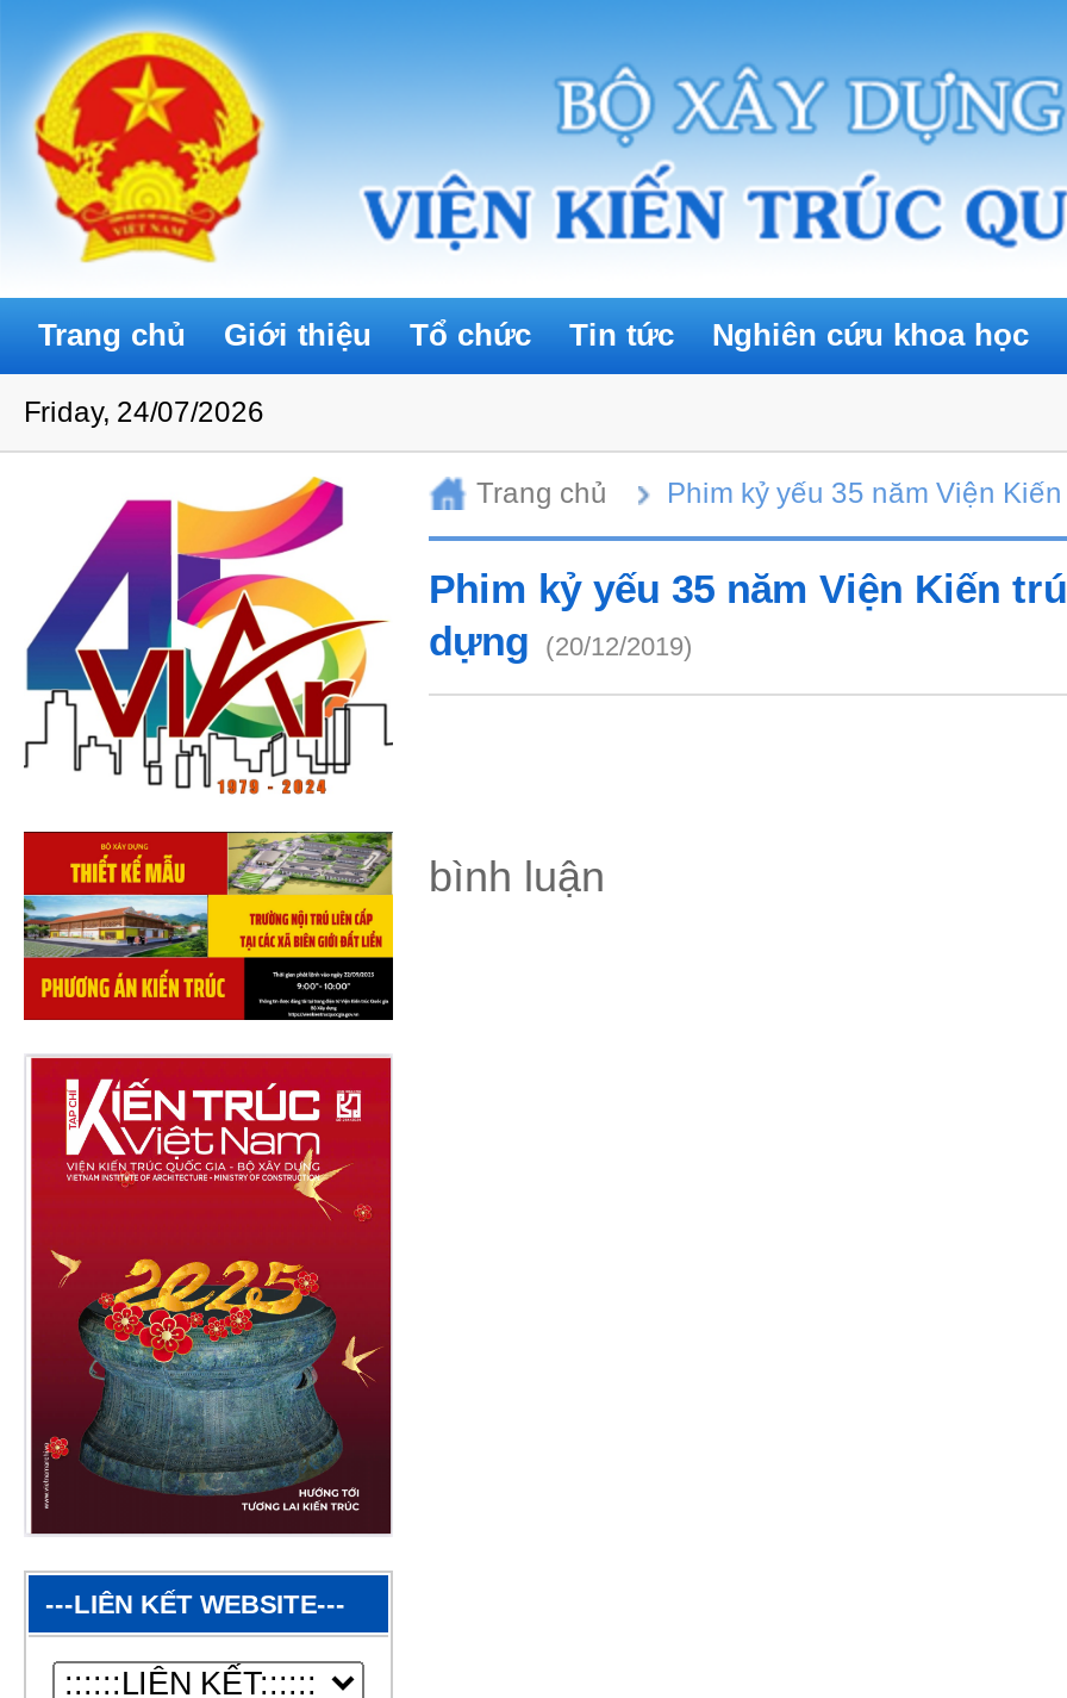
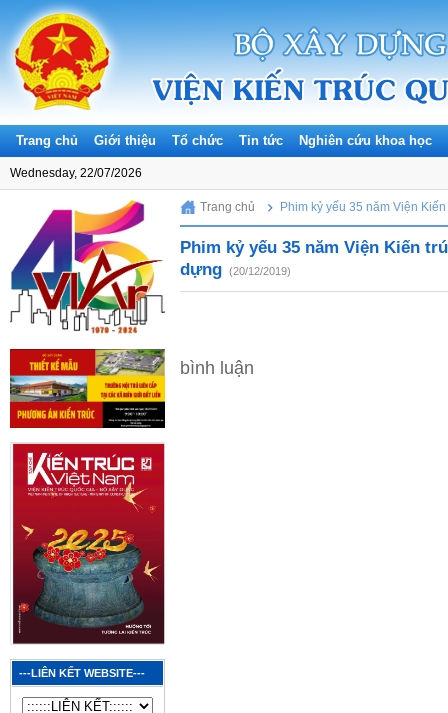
[24,396,264,429] Friday, 24/07/2026 -> [10,166,142,180] Wednesday, 22/07/2026

